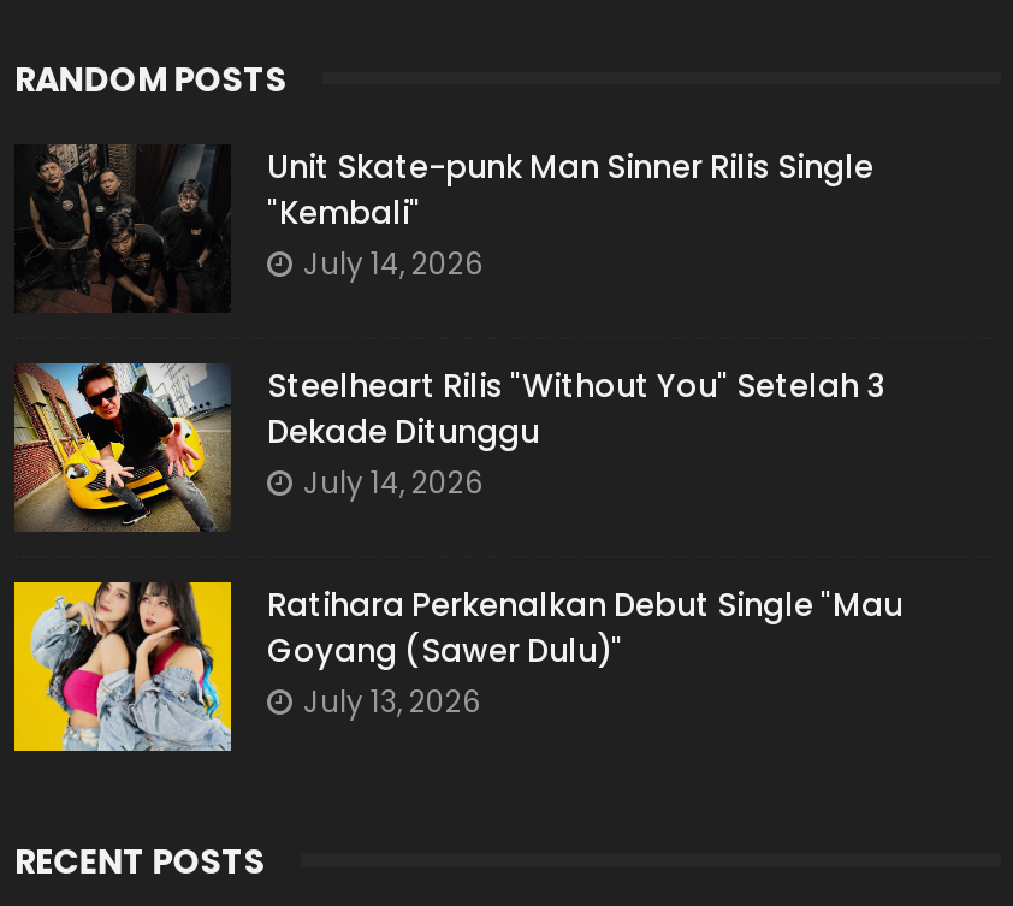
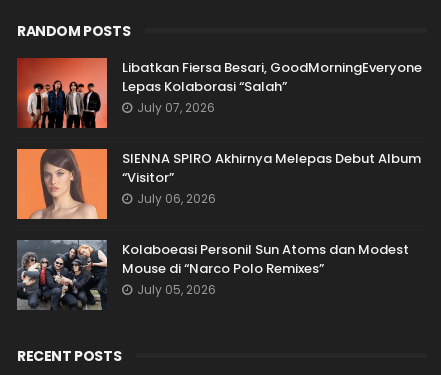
[14,143,873,312] [image] | Unit Skate-punk Man Sinner Rilis Single | "Kembali" | July 14, 2026 -> [16,57,422,129] [image] | Libatkan Fiersa Besari, GoodMorningEveryone | Lepas Kolaborasi “Salah” | July 07, 2026
[12,360,885,533] [image] | Steelheart Rilis "Without You" Setelah 3 | Dekade Ditunggu | July 14, 2026 -> [16,148,421,220] [image] | SIENNA SPIRO Akhirnya Melepas Debut Album | “Visitor” | July 06, 2026
[12,579,902,754] [image] | Ratihara Perkenalkan Debut Single "Mau | Goyang (Sawer Dulu)" | July 13, 2026 -> [16,239,409,311] [image] | Kolaboeasi Personil Sun Atoms dan Modest | Mouse di “Narco Polo Remixes” | July 05, 2026

